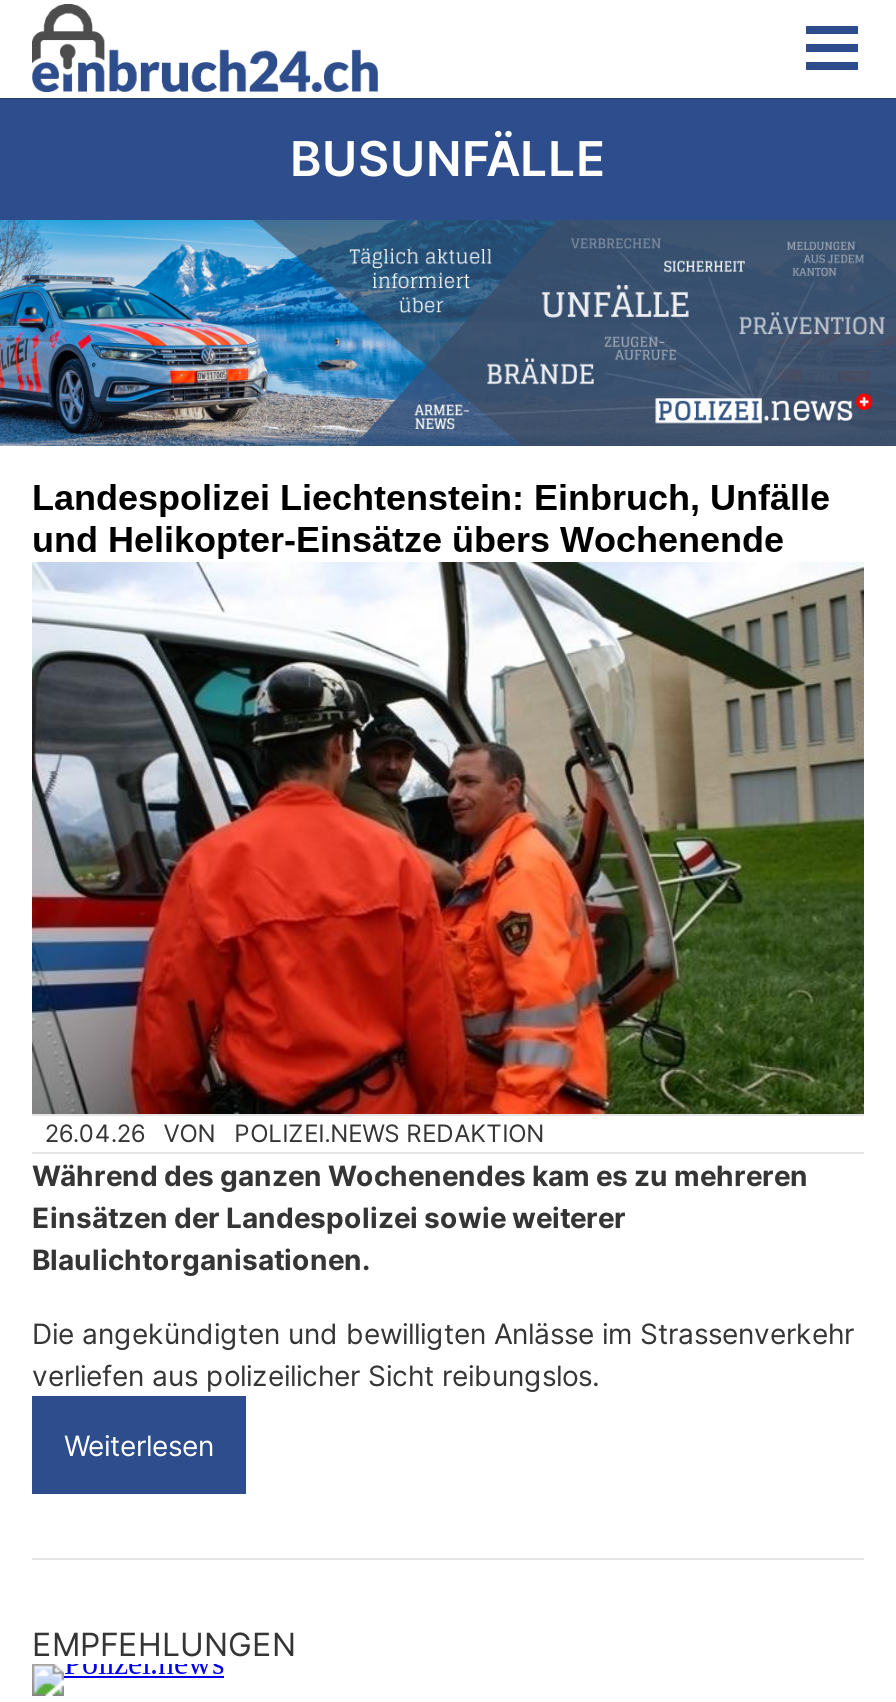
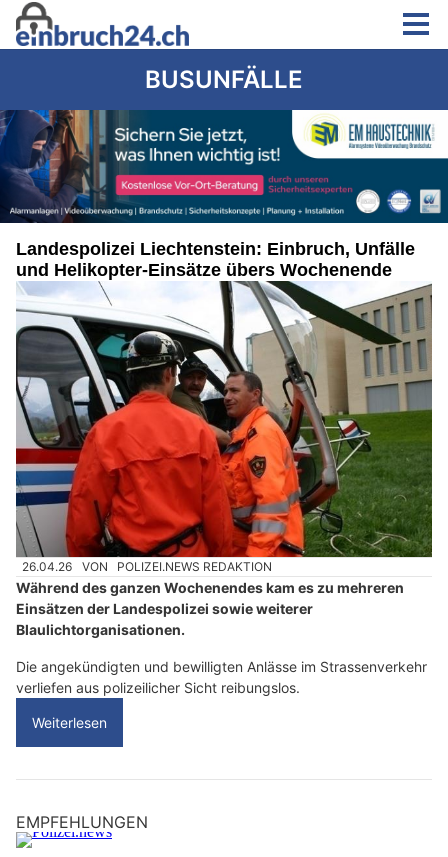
[6,218,890,448] [image] -> [3,109,445,224] [image]

